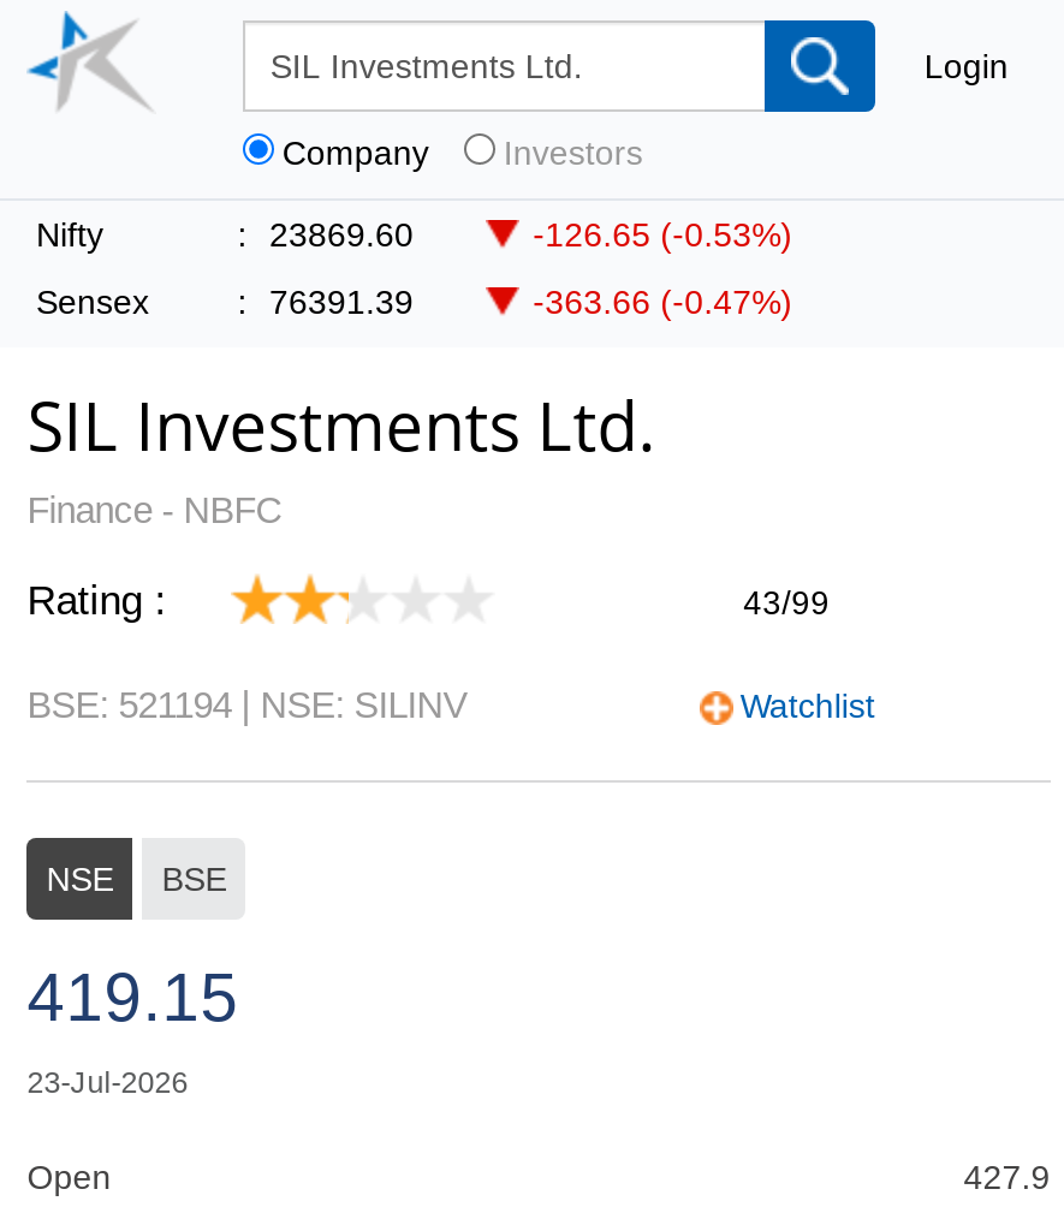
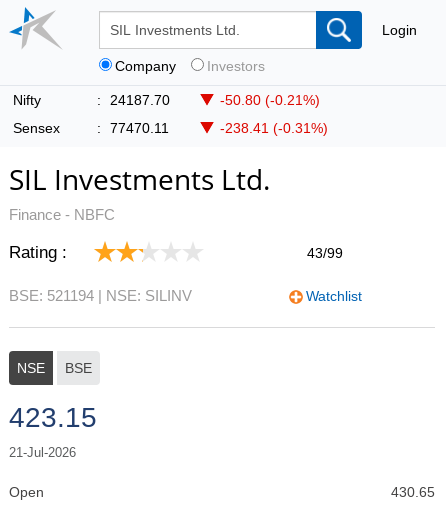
[269,215,414,254] 23869.60 -> [110,92,170,108] 24187.70
[533,215,793,254] -126.65 (-0.53%) -> [220,92,320,108] -50.80 (-0.21%)
[269,283,414,321] 76391.39 -> [110,120,169,136] 77470.11
[533,283,793,321] -363.66 (-0.47%) -> [220,120,328,136] -238.41 (-0.31%)
[27,961,239,1100] 419.15 | 23-Jul-2026 -> [9,402,97,460] 423.15 | 21-Jul-2026
[964,1158,1050,1196] 427.9 -> [391,484,435,500] 430.65

